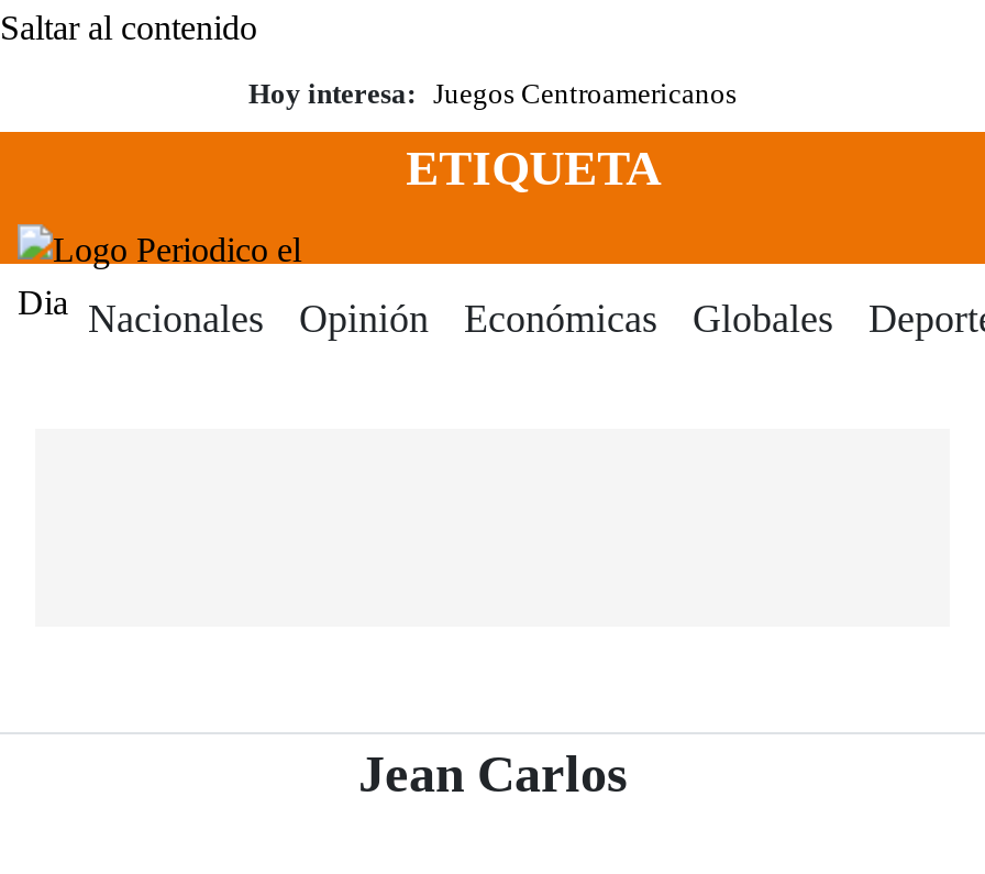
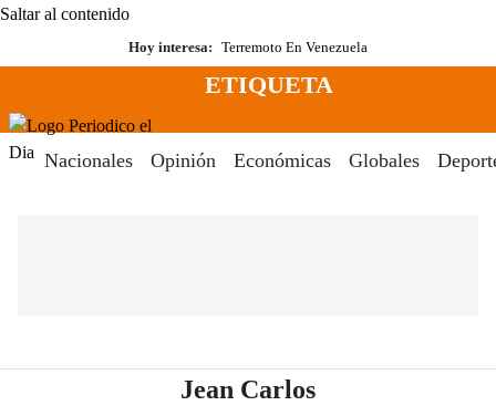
[248,77,737,110] Hoy interesa: Juegos Centroamericanos -> [128,39,368,55] Hoy interesa: Terremoto En Venezuela

